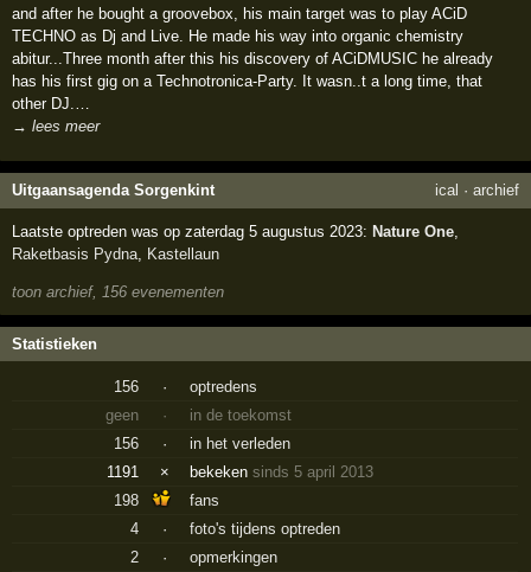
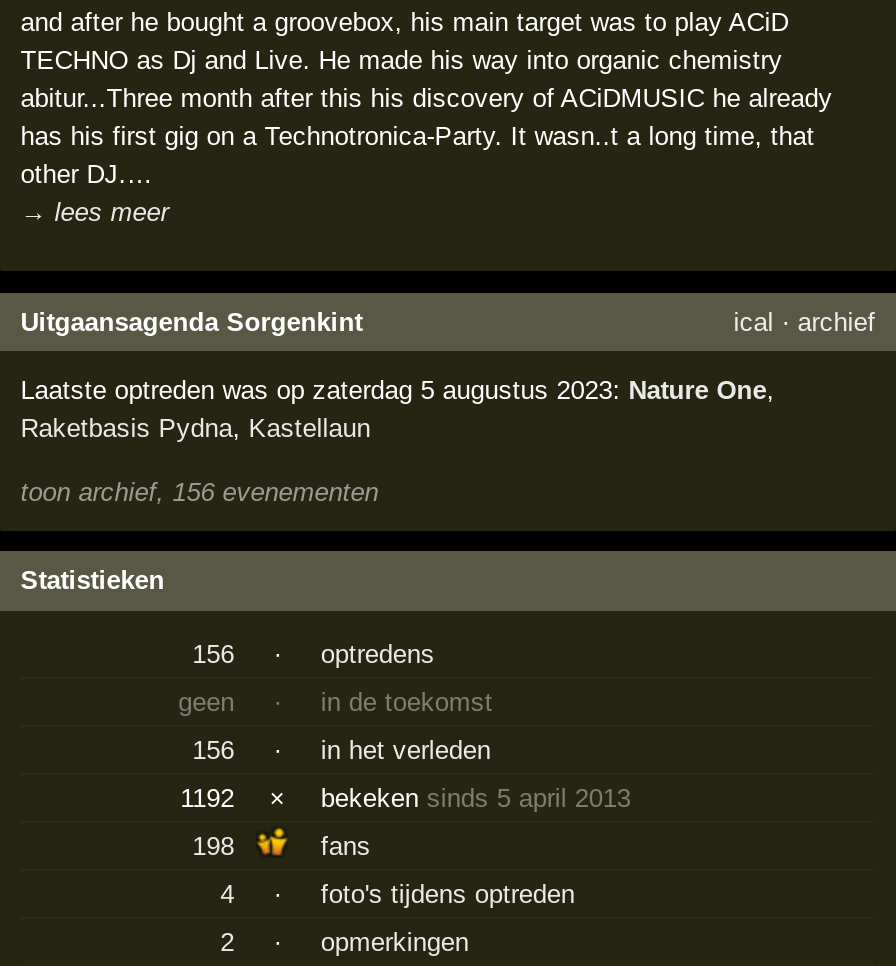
[107,464,139,481] 1191 -> [180,783,234,813] 1192

